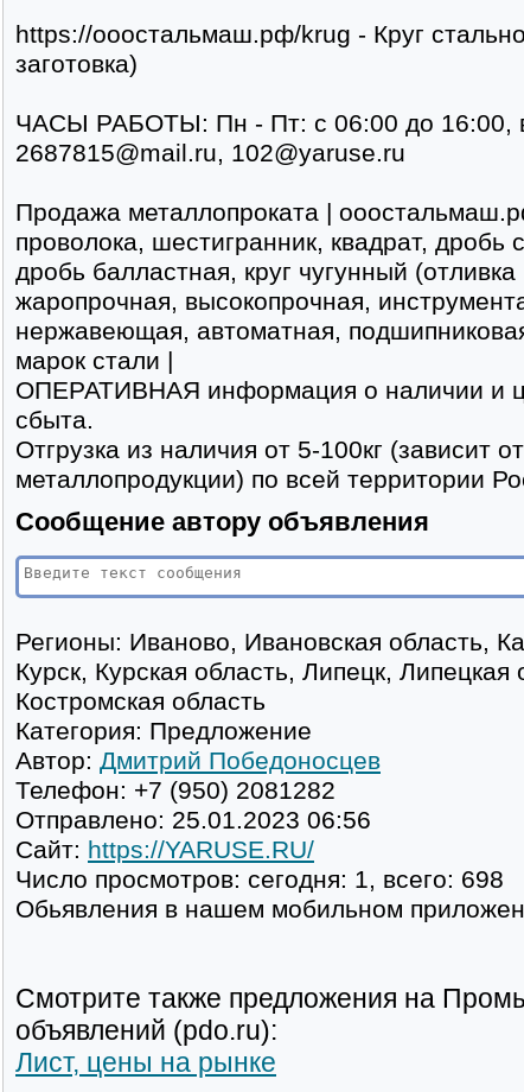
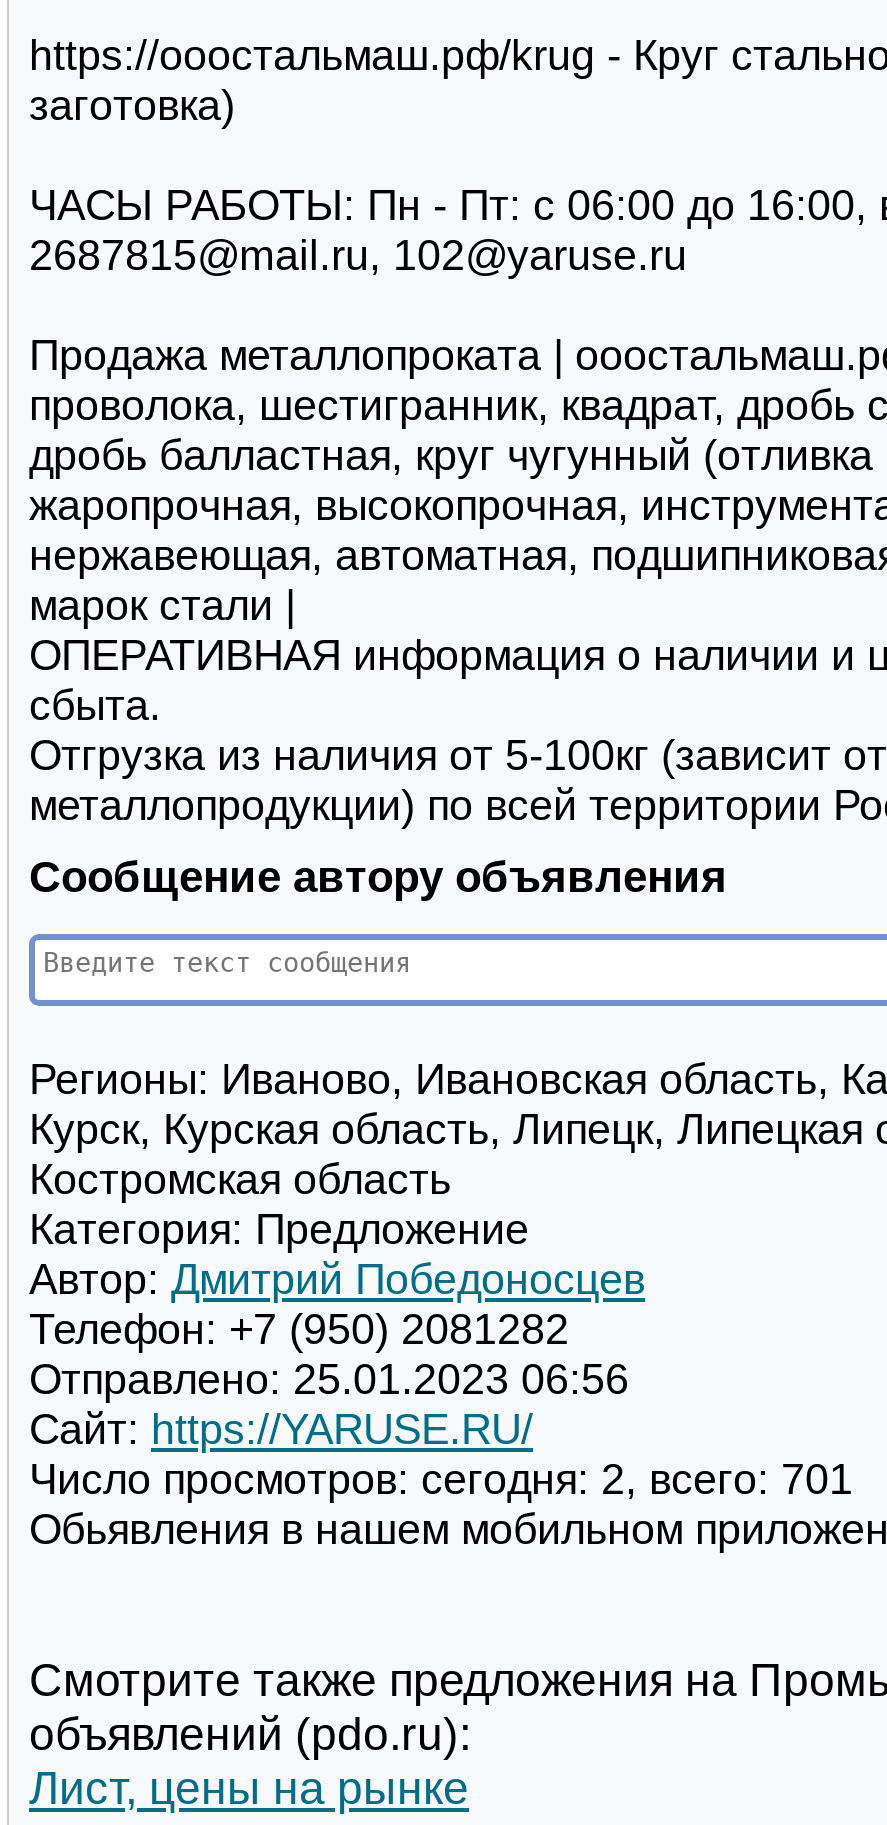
[15,866,504,894] Число просмотров: сегодня: 1, всего: 698 -> [29,1457,853,1505] Число просмотров: сегодня: 2, всего: 701

